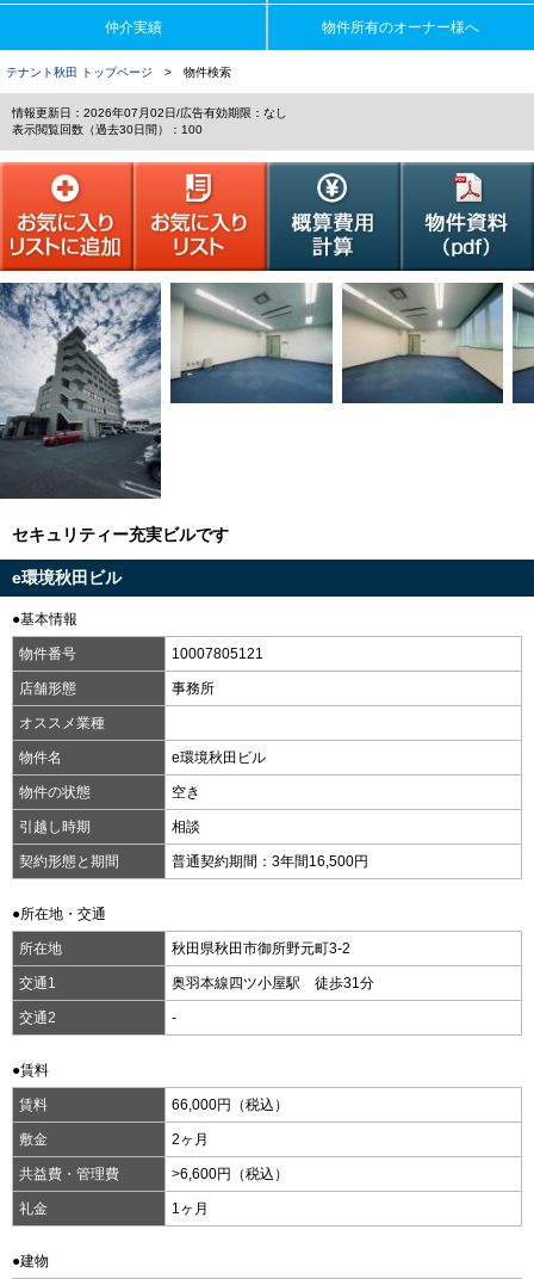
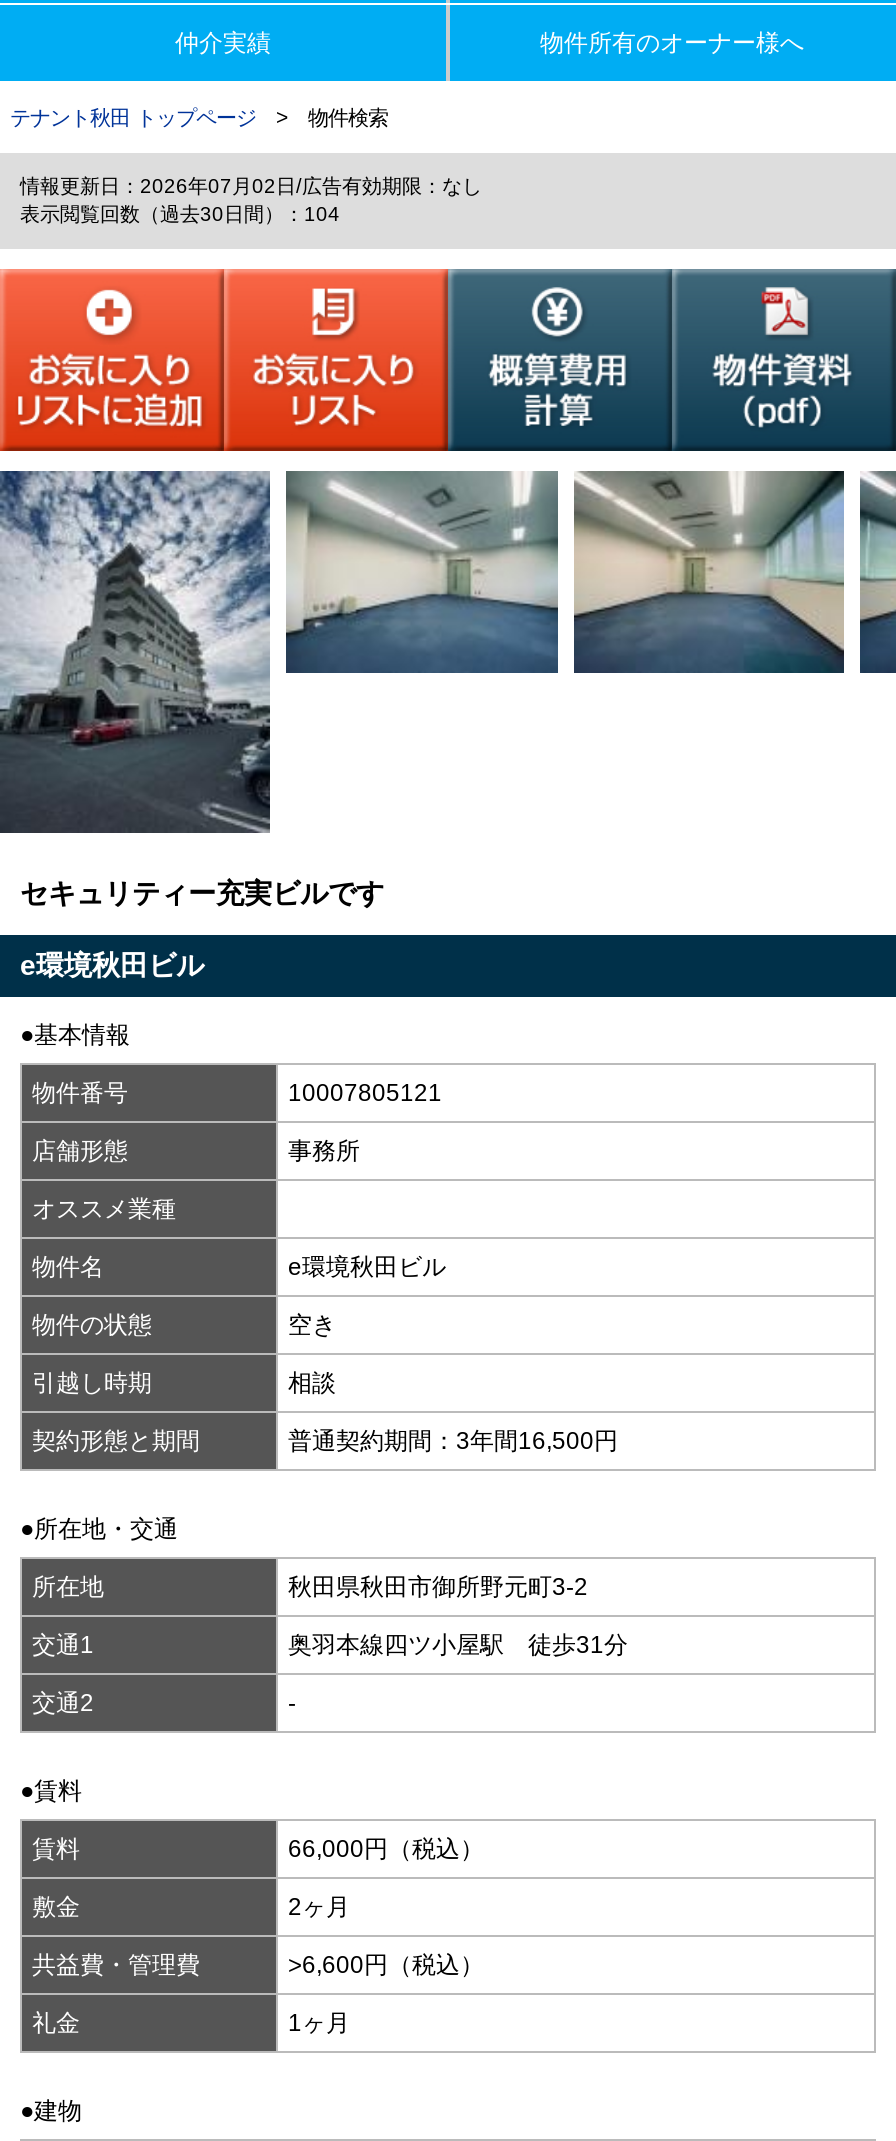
[12,123,203,136] 表示閲覧回数（過去30日間）：100 -> [20,203,340,225] 表示閲覧回数（過去30日間）：104

